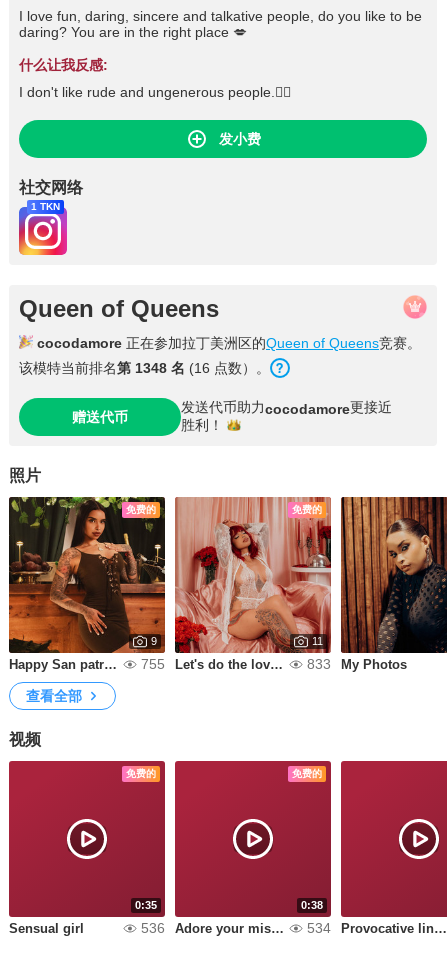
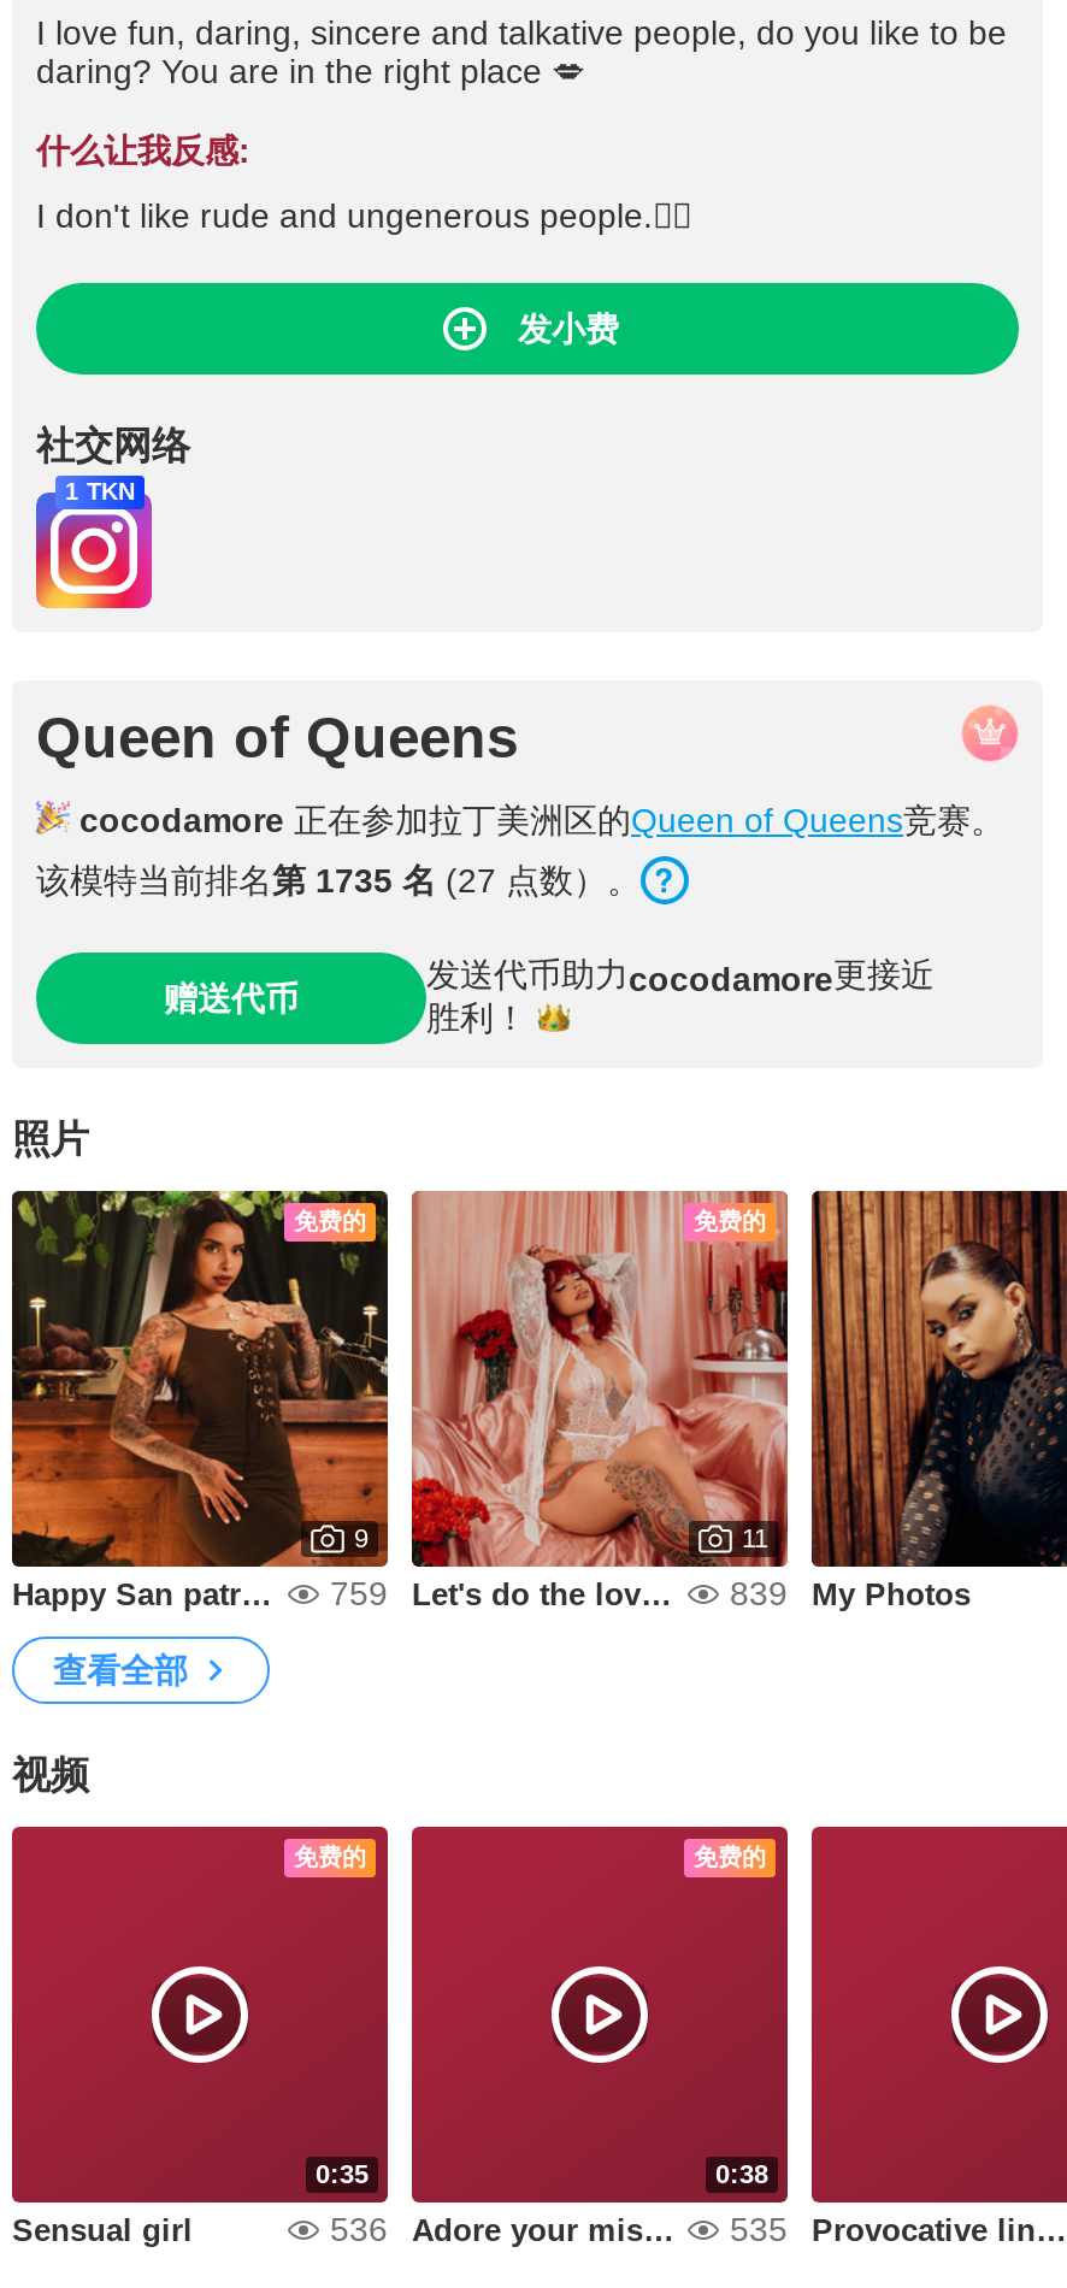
[19,360,270,376] 该模特当前排名第 1348 名(16 点数）。 -> [36,861,641,900] 该模特当前排名第 1735 名(27 点数）。
[141,656,165,672] 755 -> [330,1574,388,1612] 759
[307,656,331,672] 833 -> [730,1574,788,1612] 839
[307,920,331,936] 534 -> [730,2210,788,2248] 535

